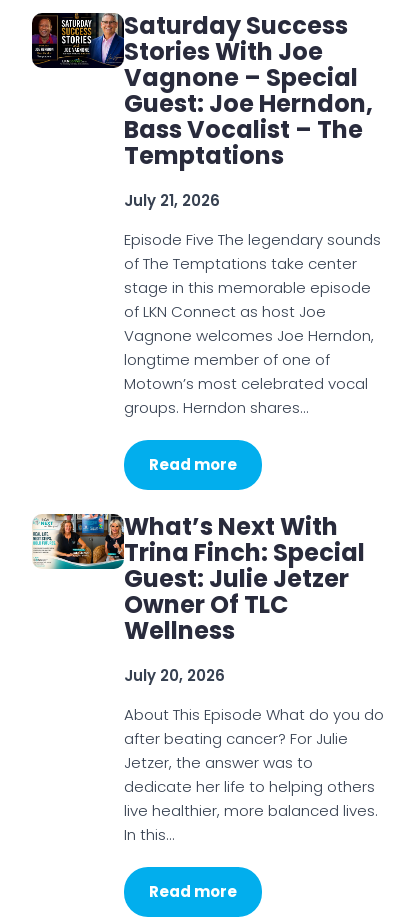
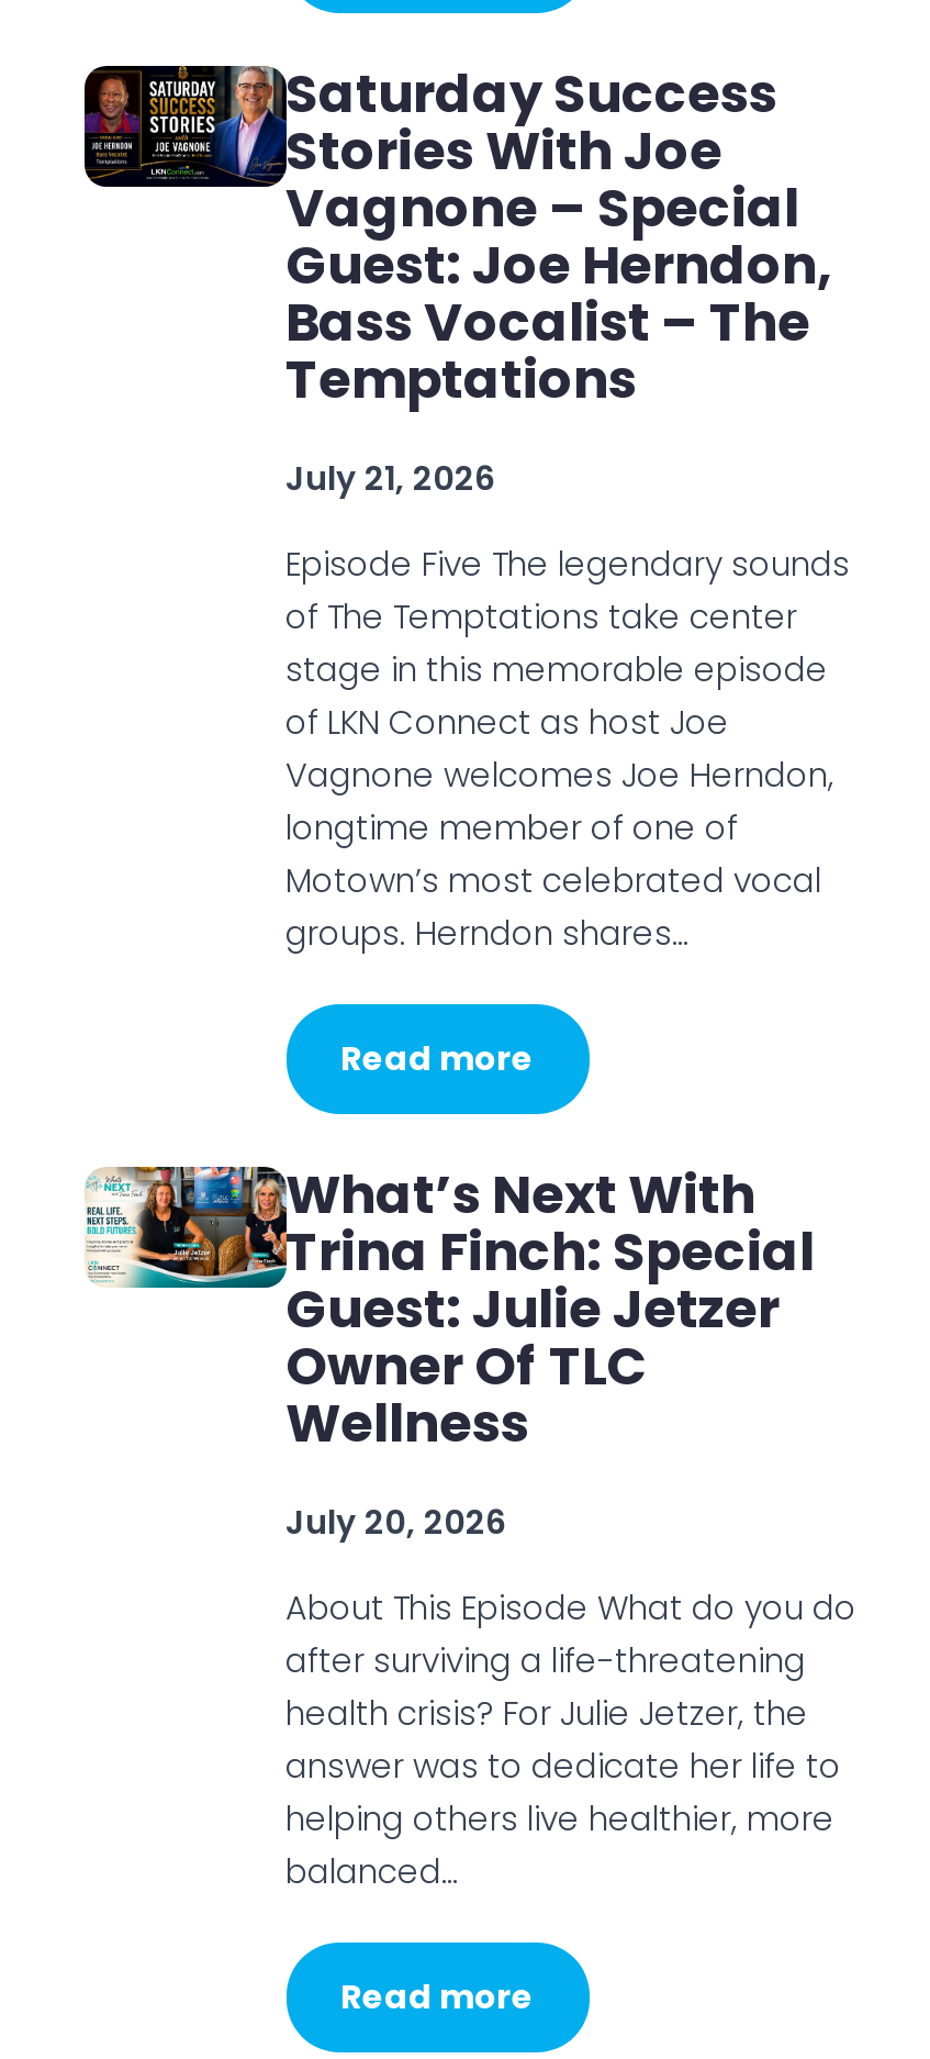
[123,728,377,845] after beating cancer? For Julie | Jetzer, the answer was to | dedicate her life to helping others | live healthier, more balanced lives. | In this… -> [285,1637,841,1894] after surviving a life-threatening | health crisis? For Julie Jetzer, the | answer was to dedicate her life to | helping others live healthier, more | balanced…

